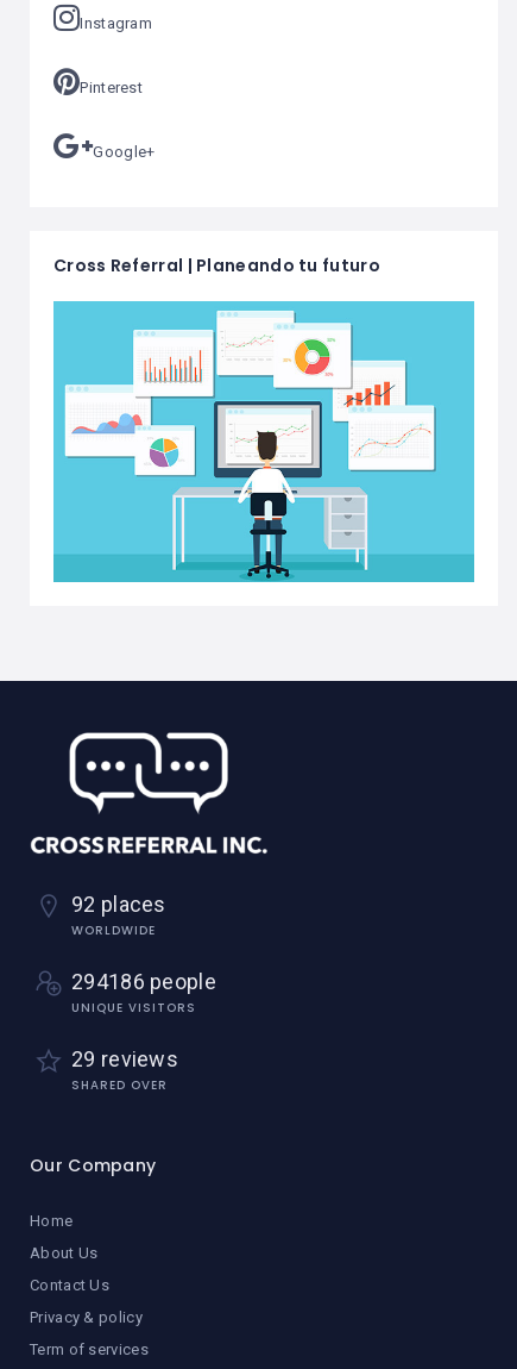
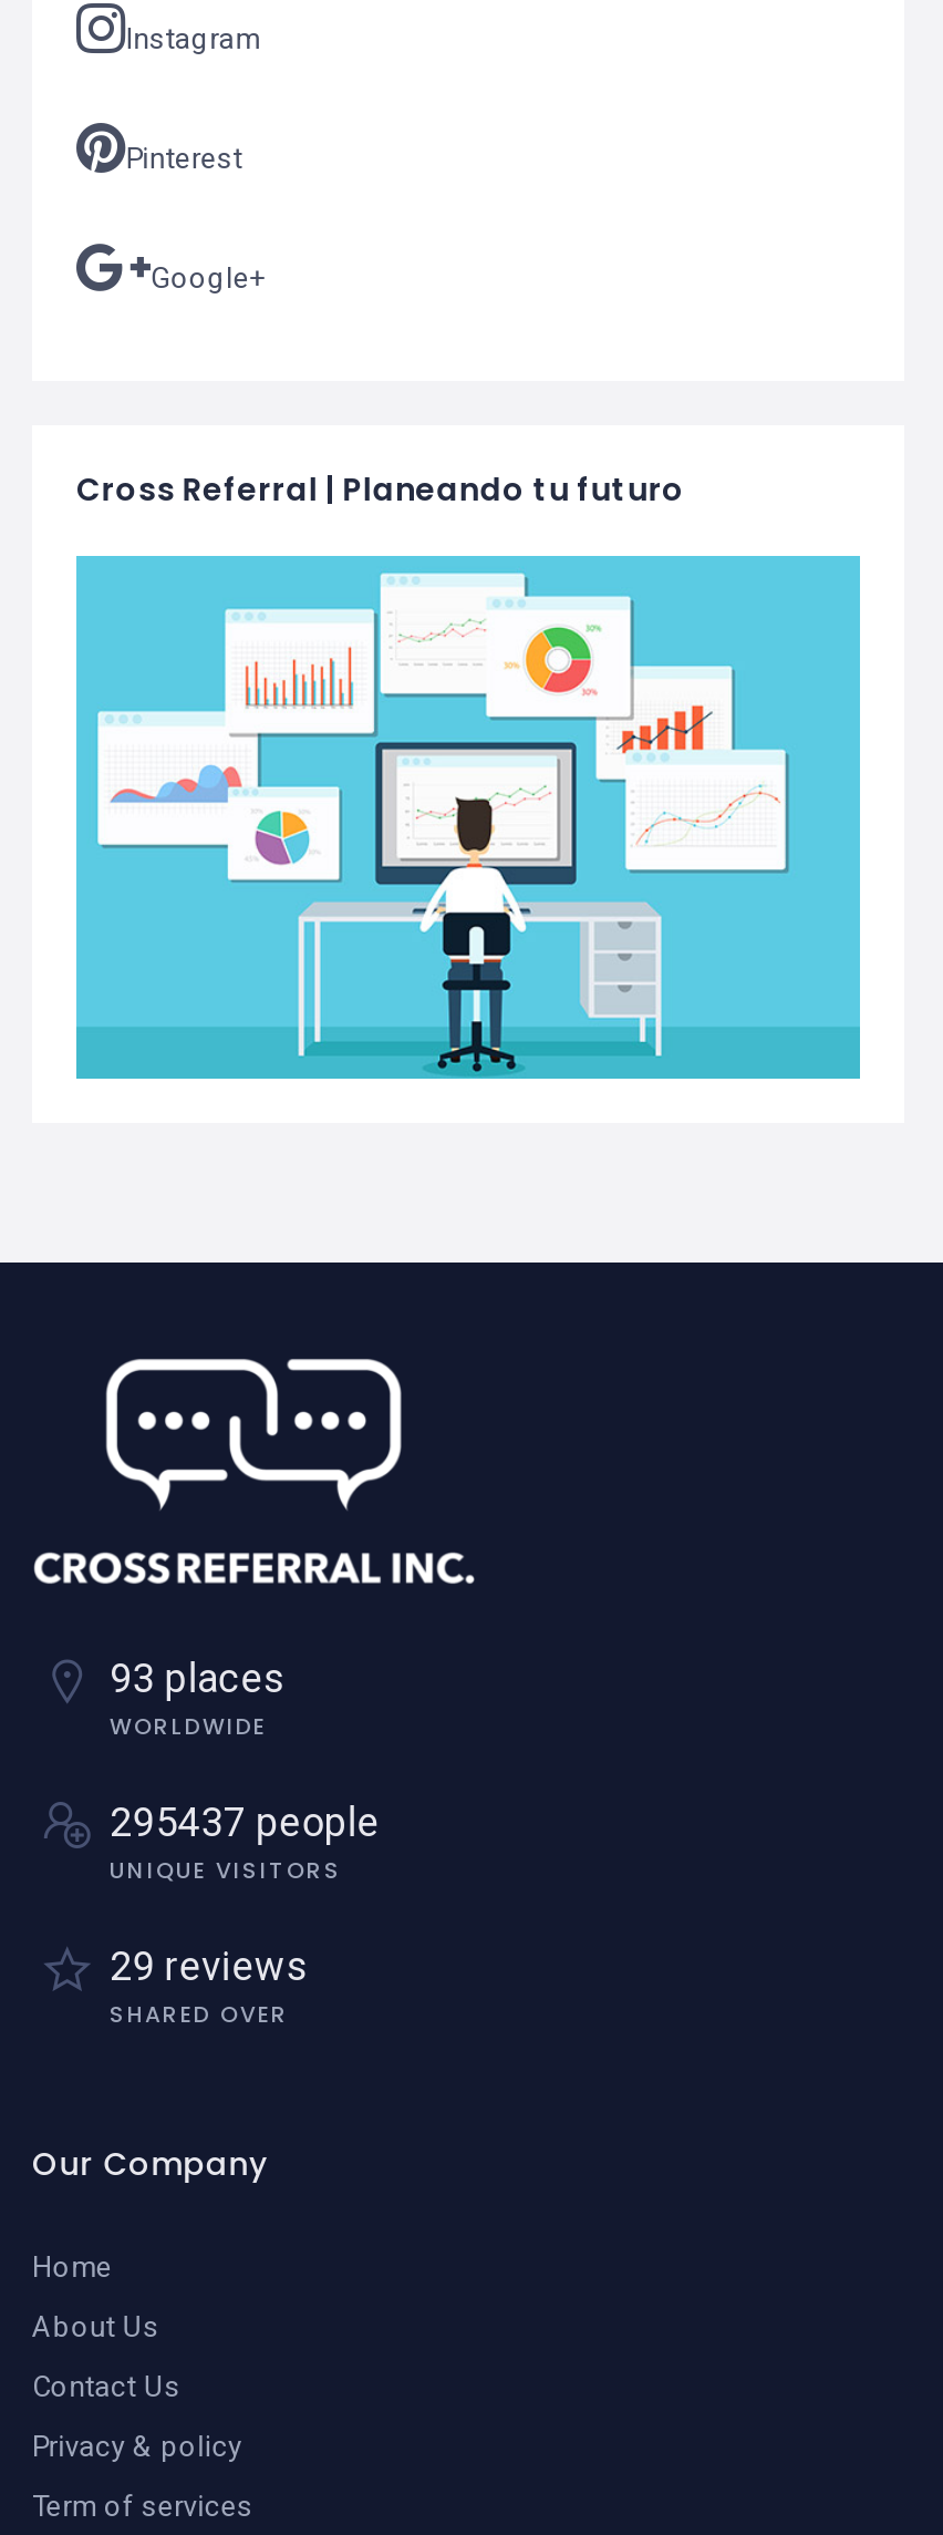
[71,891,166,916] 92 places -> [110,1654,286,1700] 93 places
[71,969,216,994] 294186 people -> [110,1798,379,1844] 295437 people

